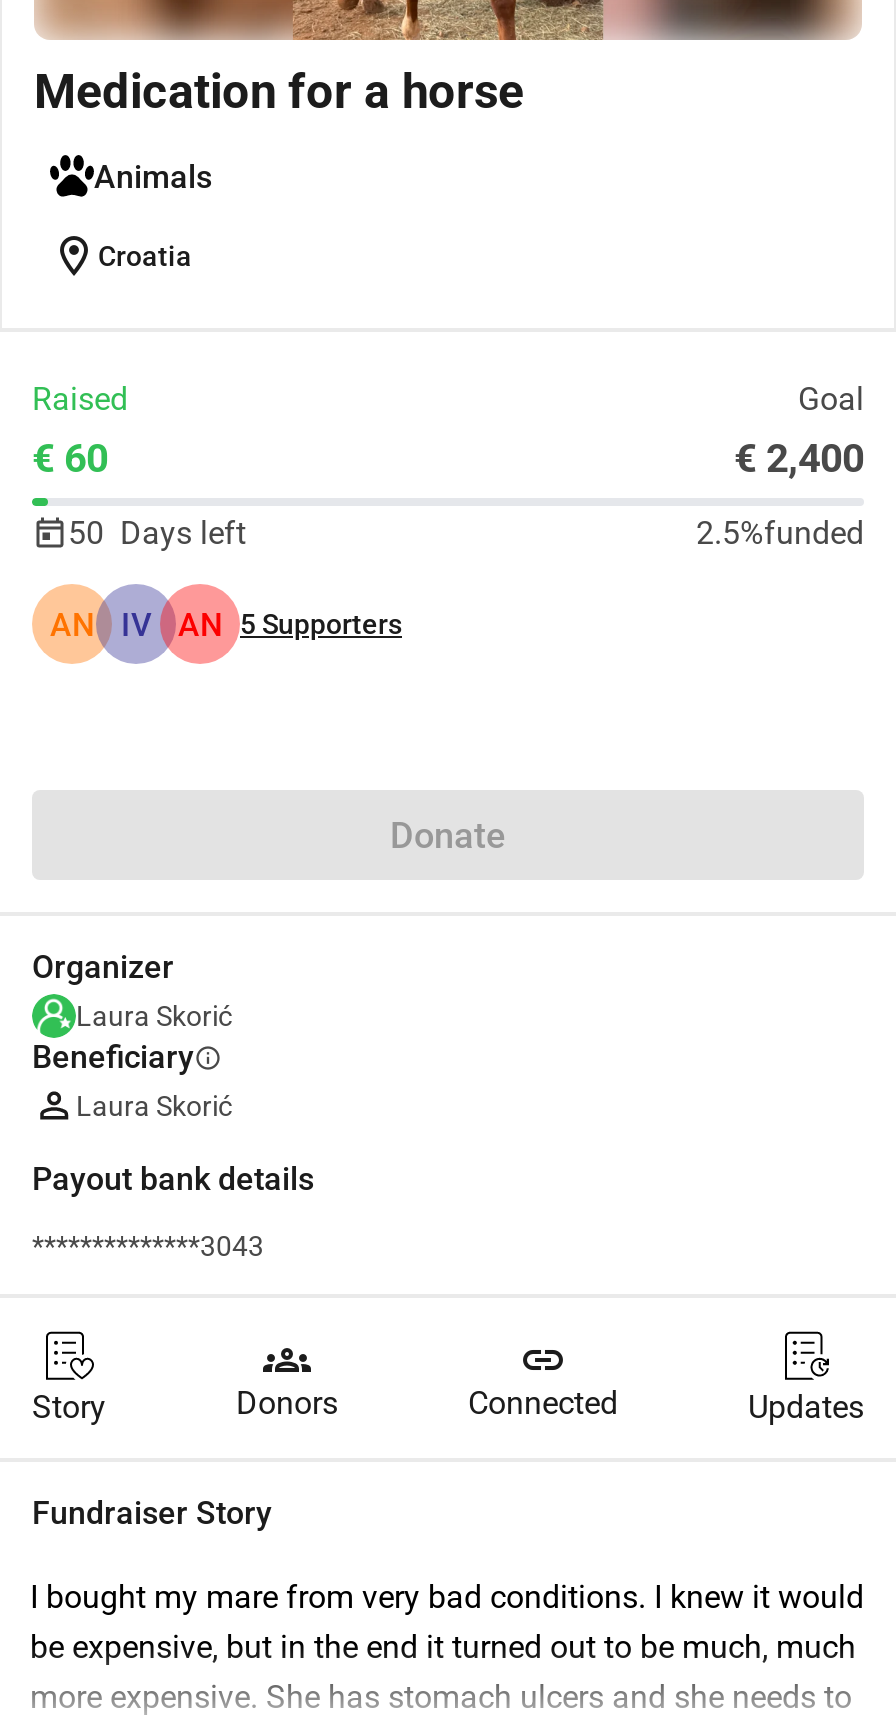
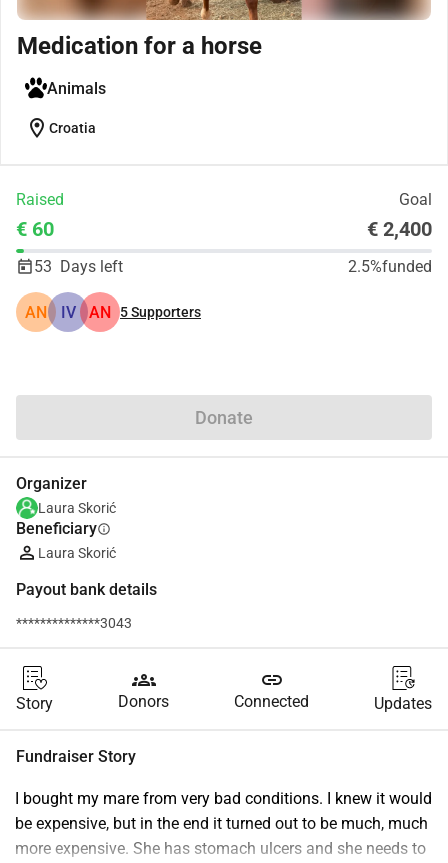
[68,514,246,552] 50 Days left -> [34,257,123,276] 53 Days left

